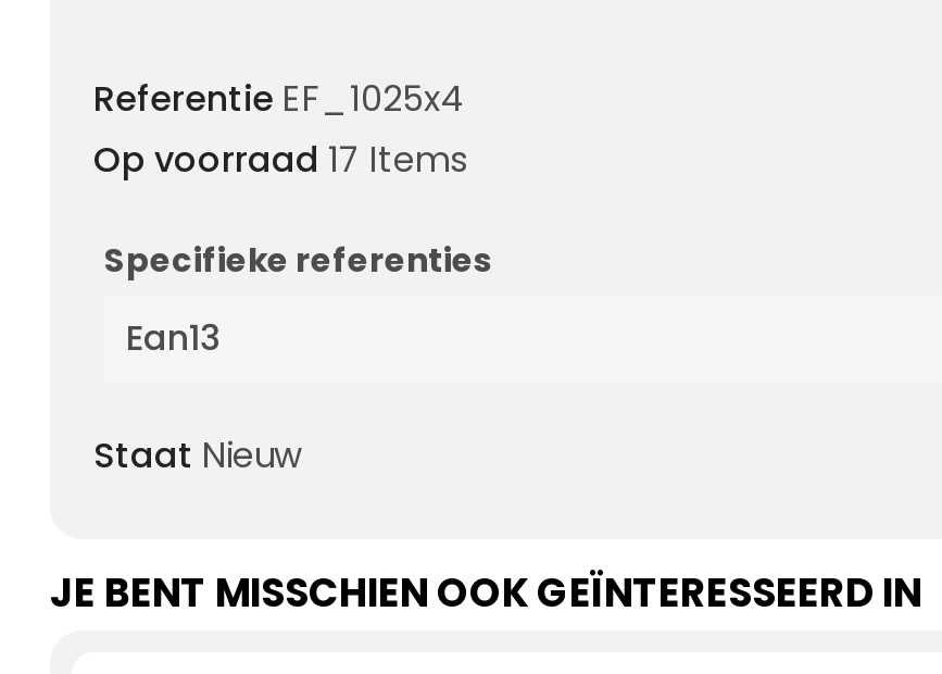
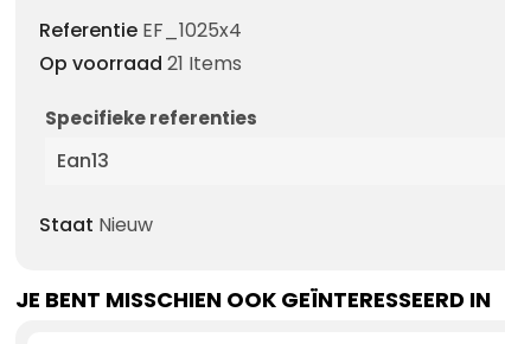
[93,134,467,184] Op voorraad 17 Items -> [39,49,242,77] Op voorraad 21 Items

